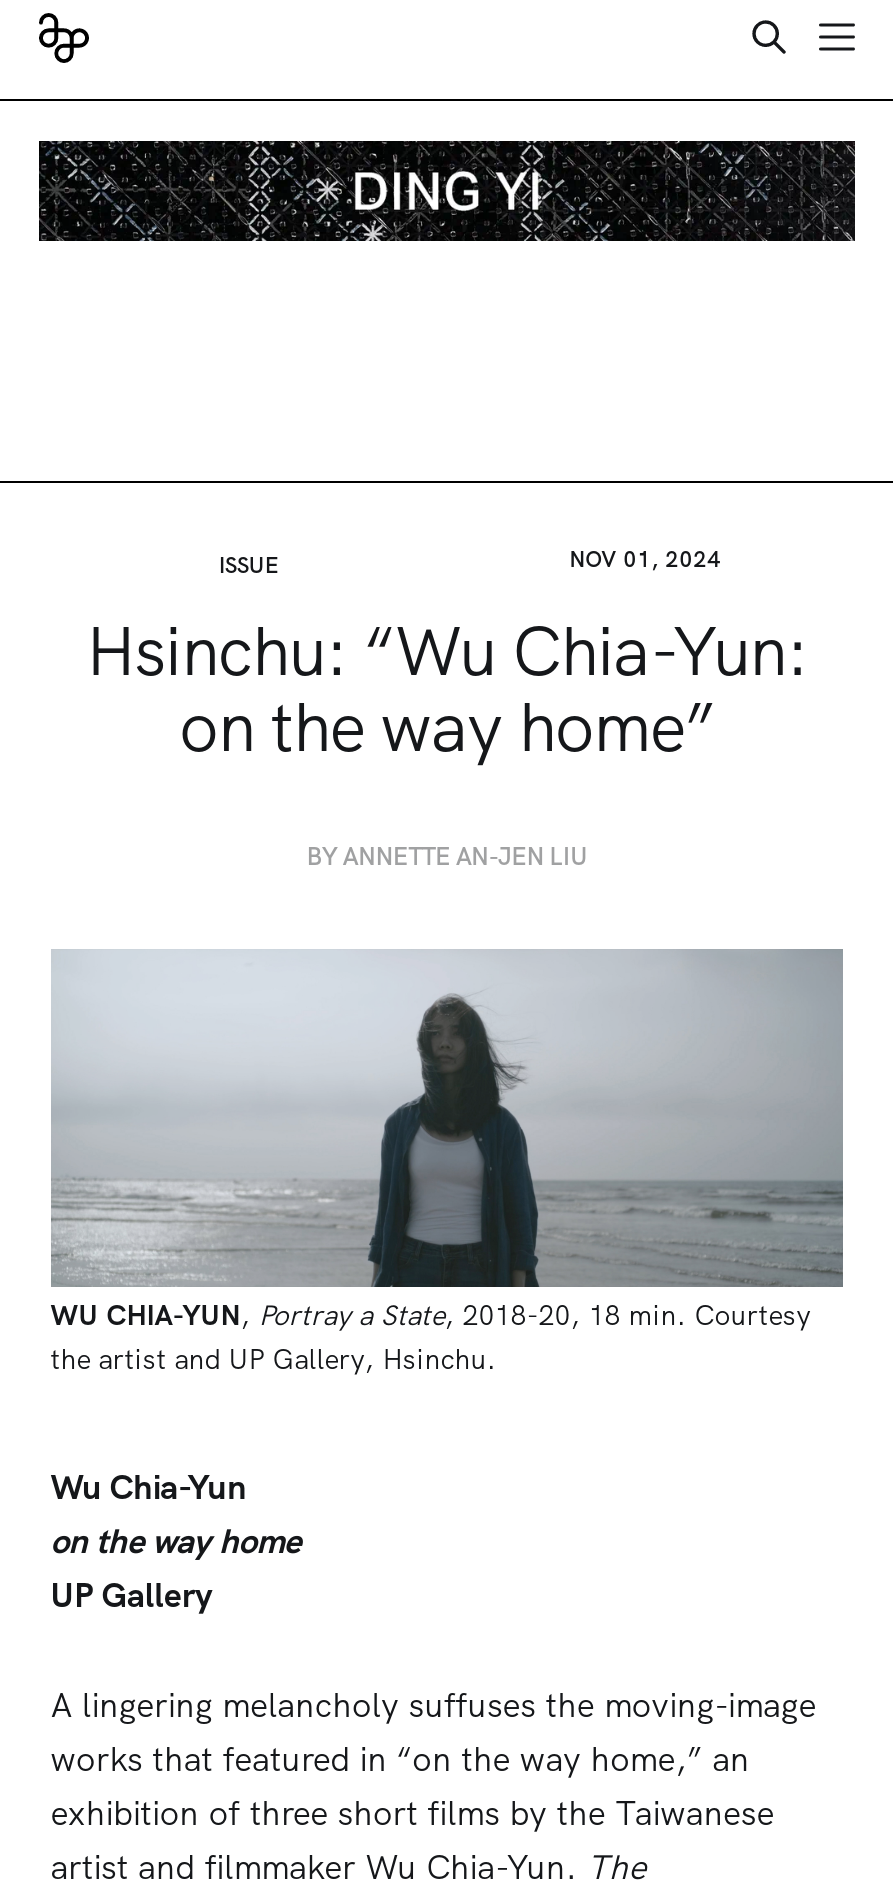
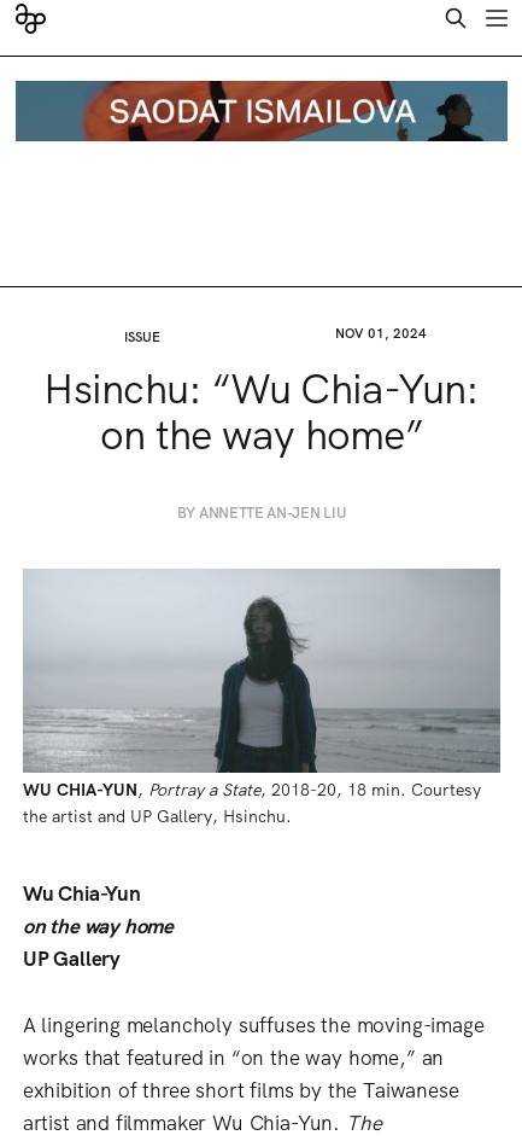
[37,139,857,243] [image] -> [14,80,509,142] [image]

